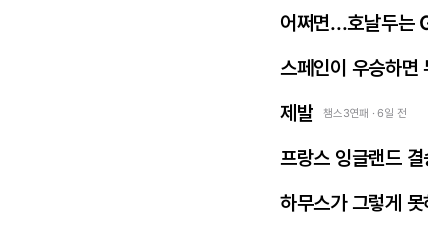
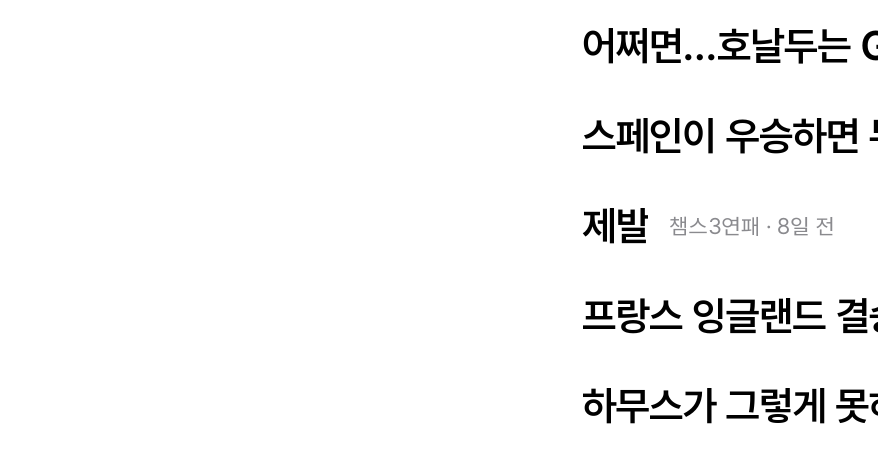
[323,106,406,120] 챔스3연패 · 6일 전 -> [669,212,835,240] 챔스3연패 · 8일 전

